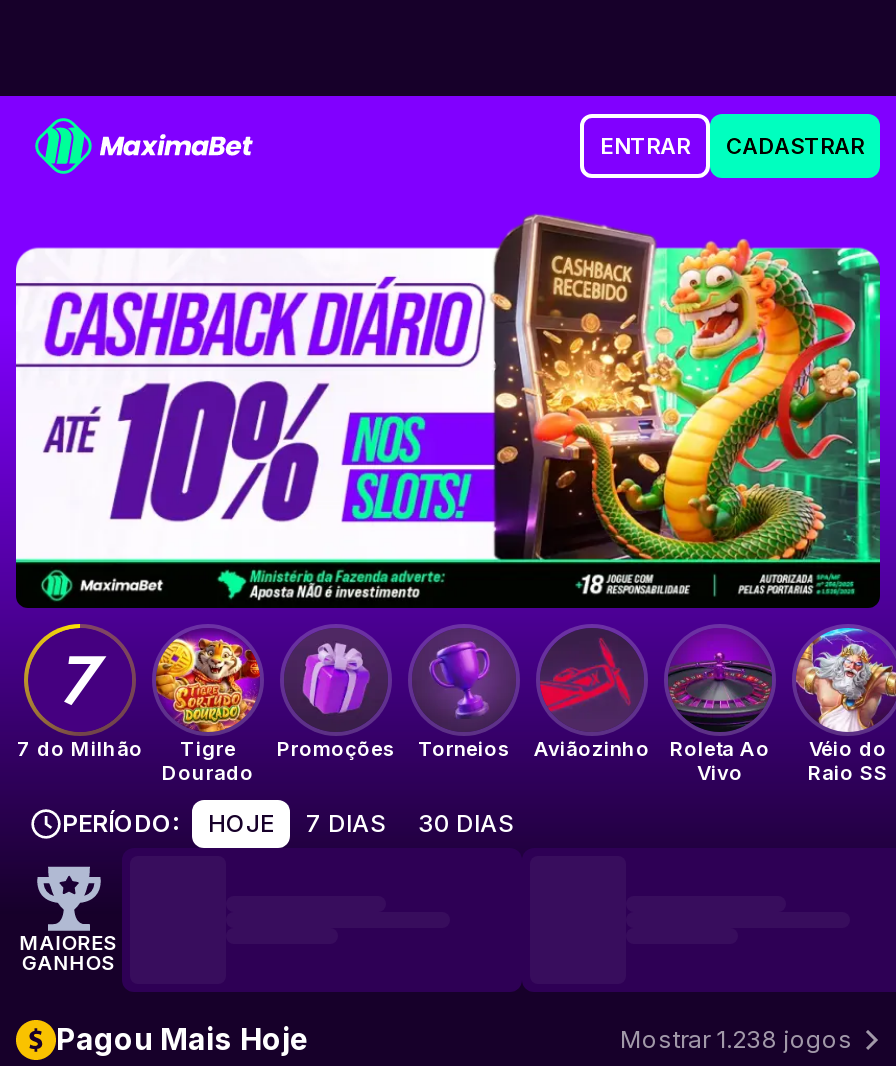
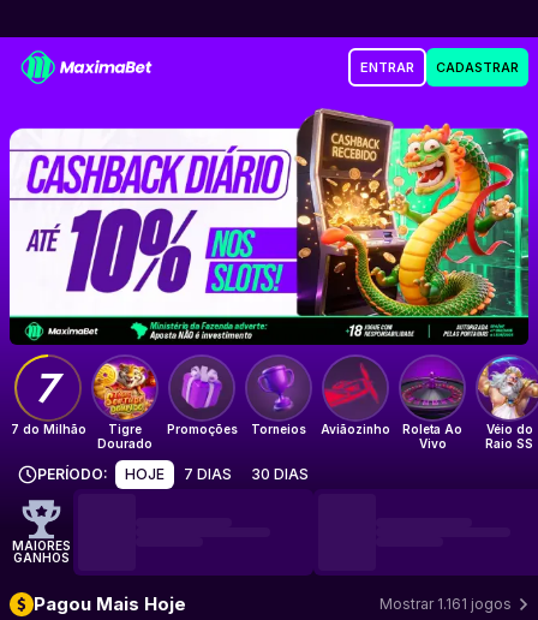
[620,1023,852,1053] Mostrar 1.238 jogos -> [379,595,512,613] Mostrar 1.161 jogos

